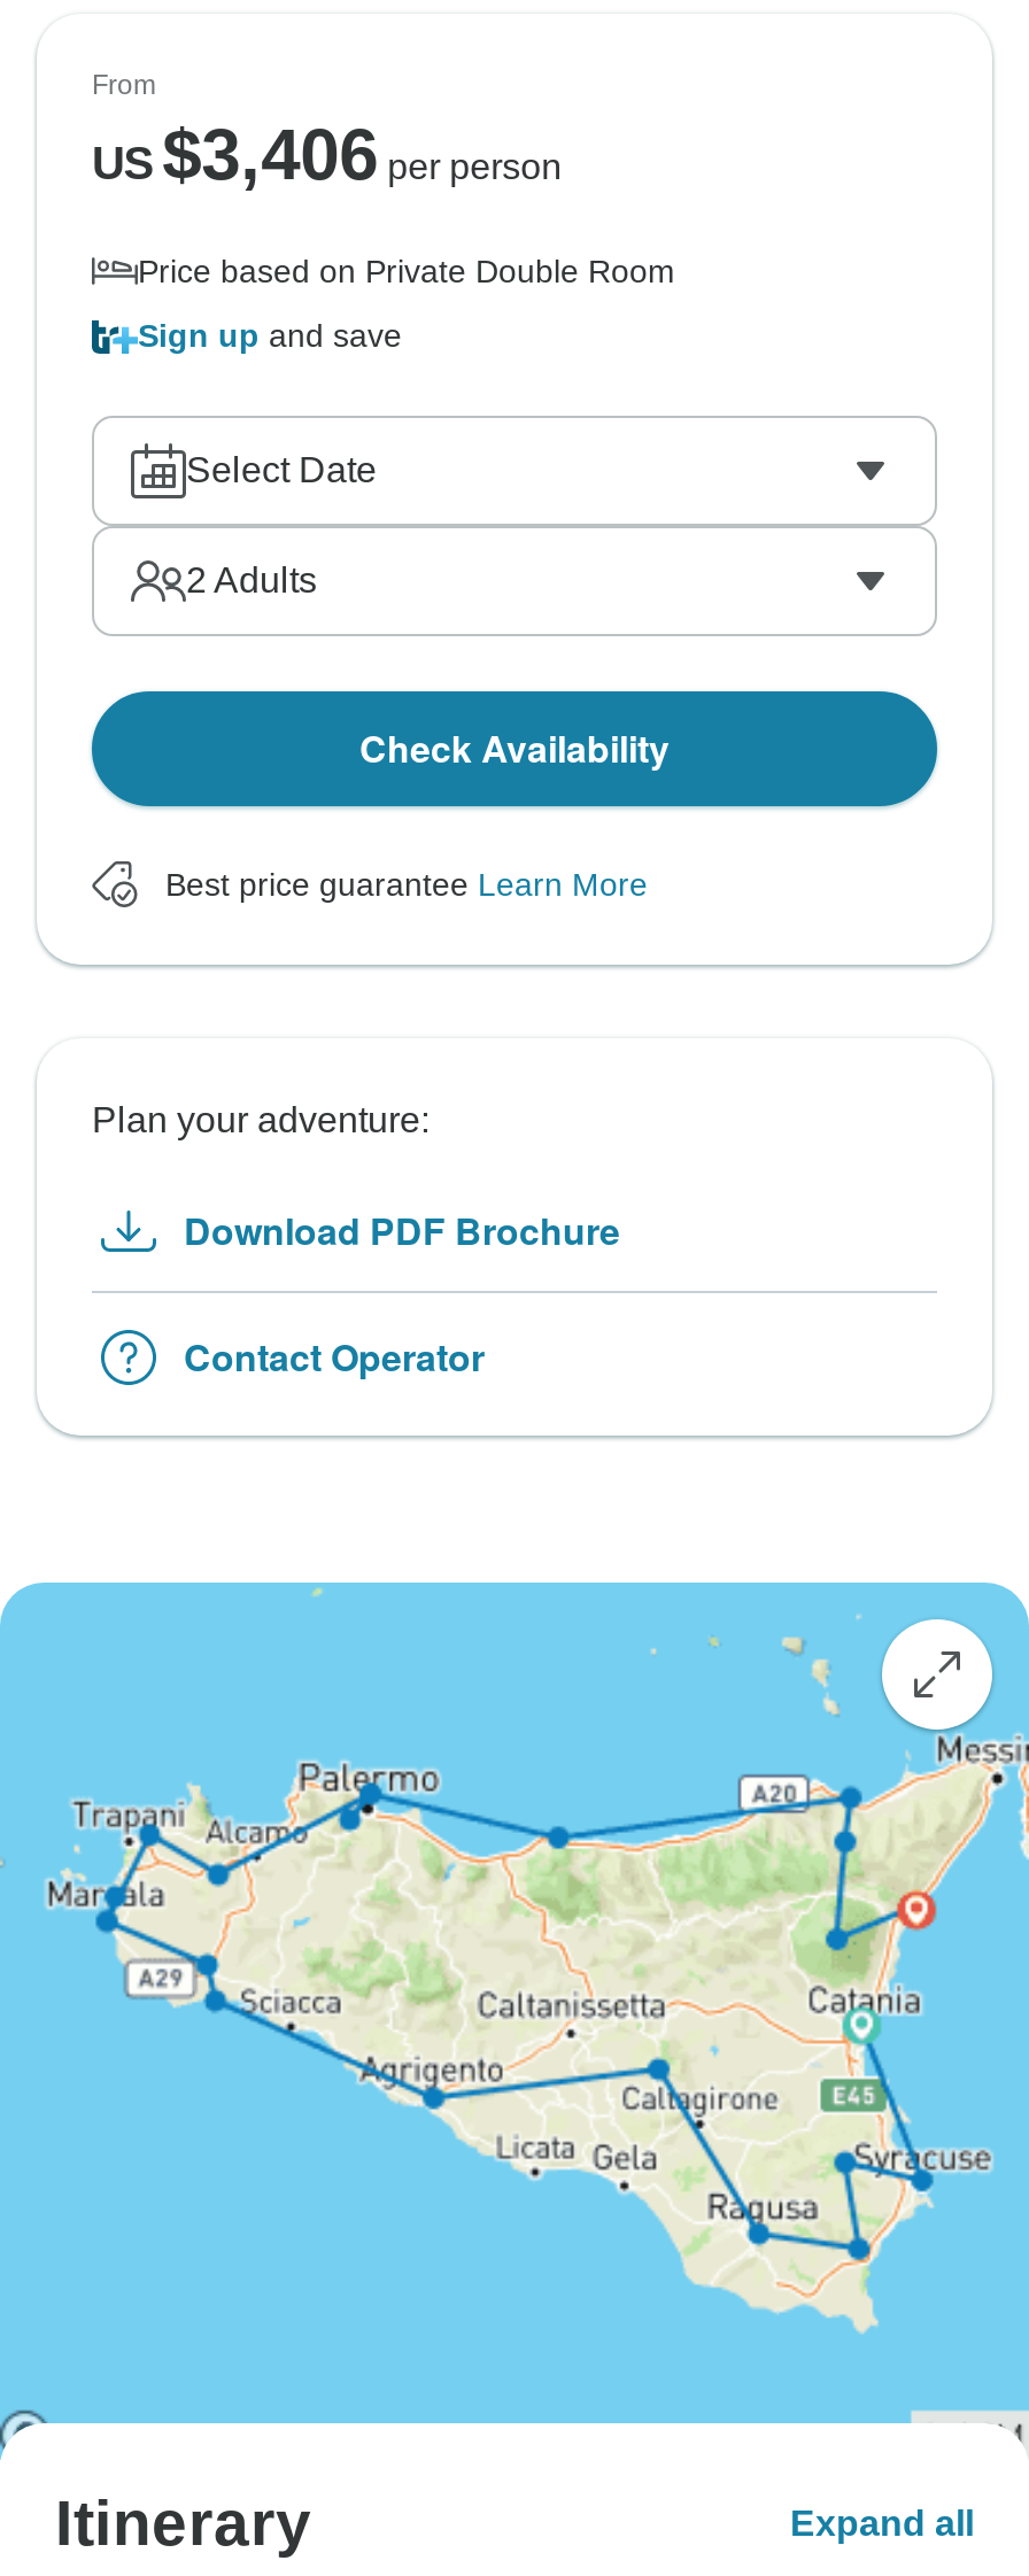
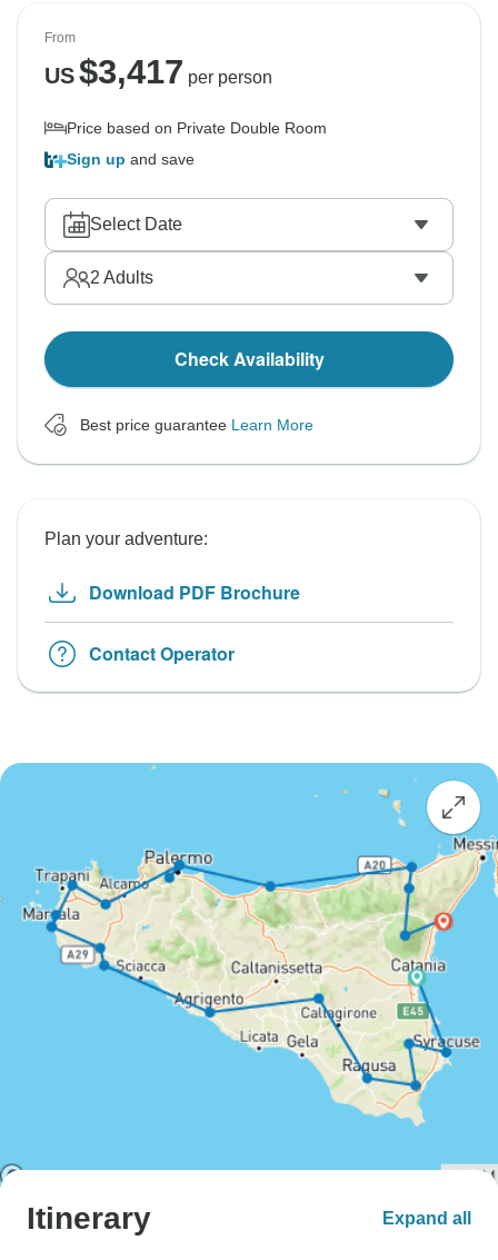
[92,115,562,195] US $3,406per person -> [44,52,272,91] US $3,417per person

